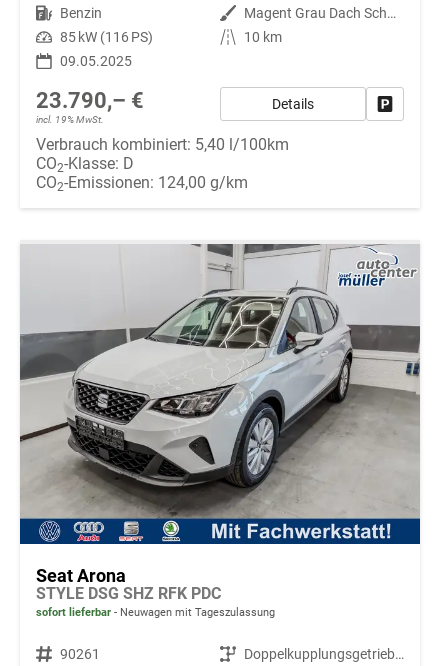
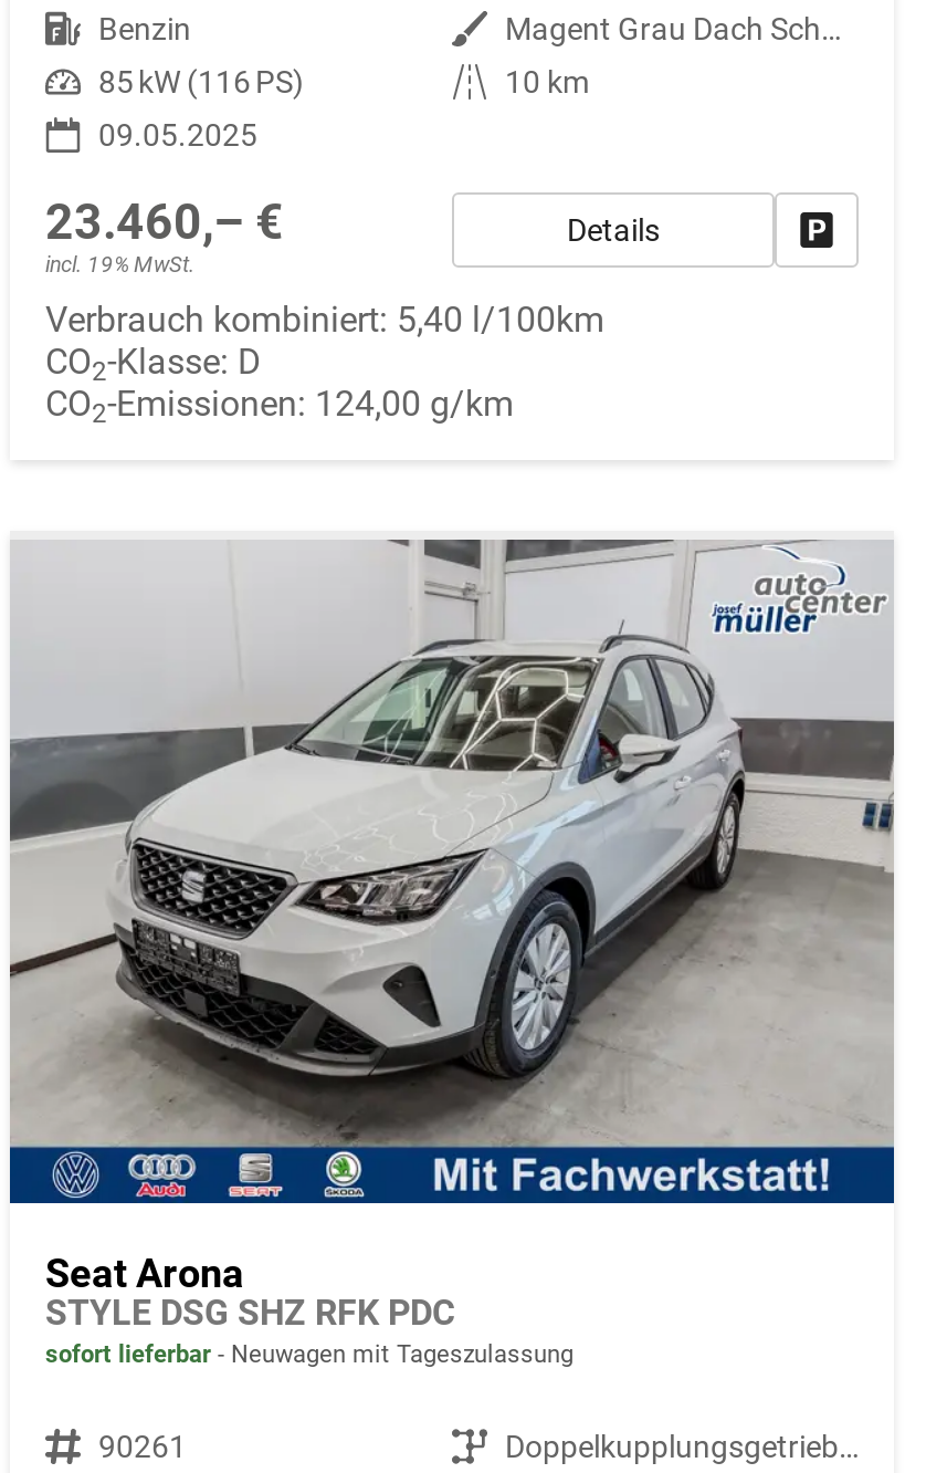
[36,87,144,112] 23.790,– € -> [45,194,284,249] 23.460,– €

